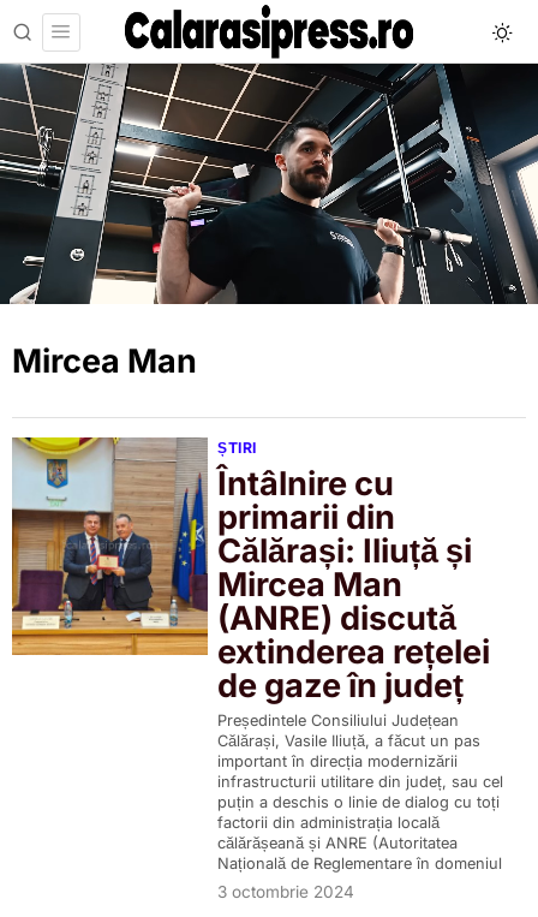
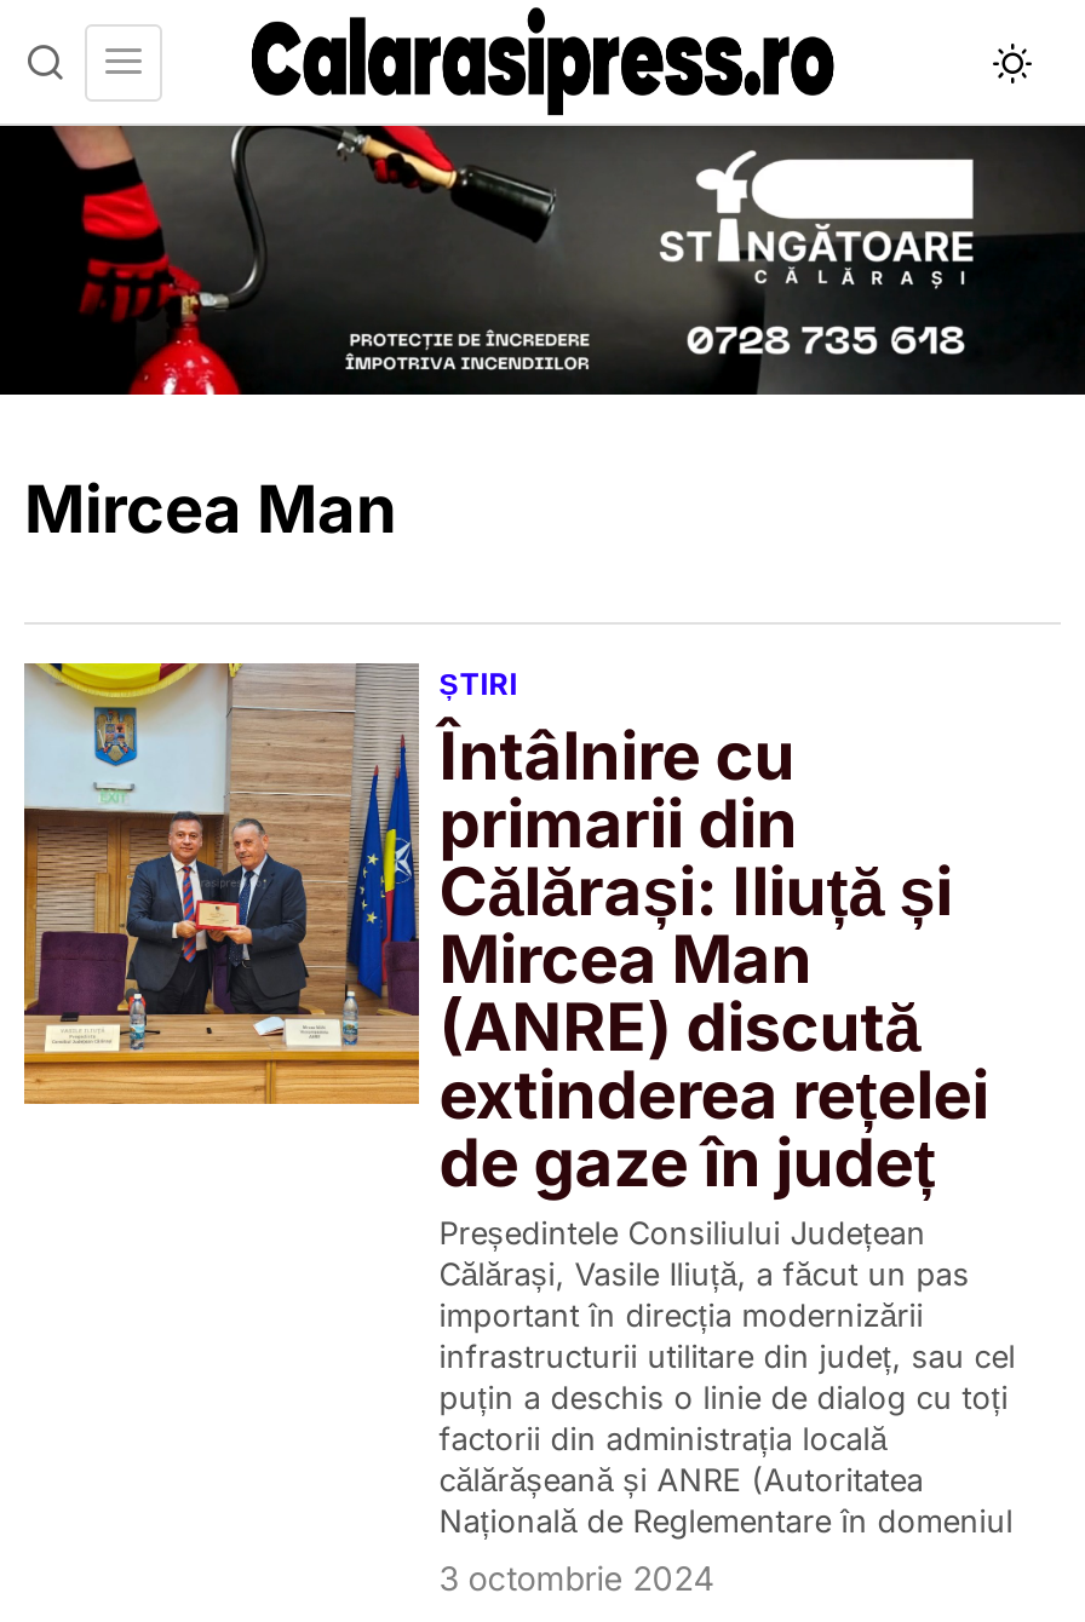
[4,62,534,305] [image] -> [7,123,1078,397] [image]

